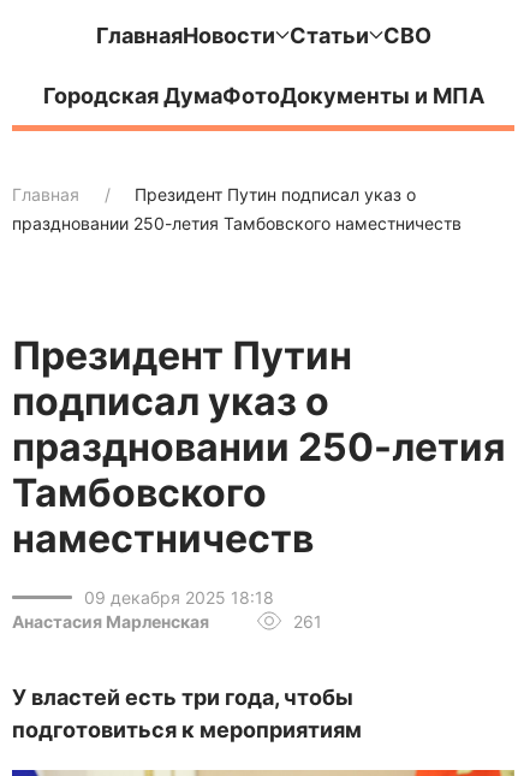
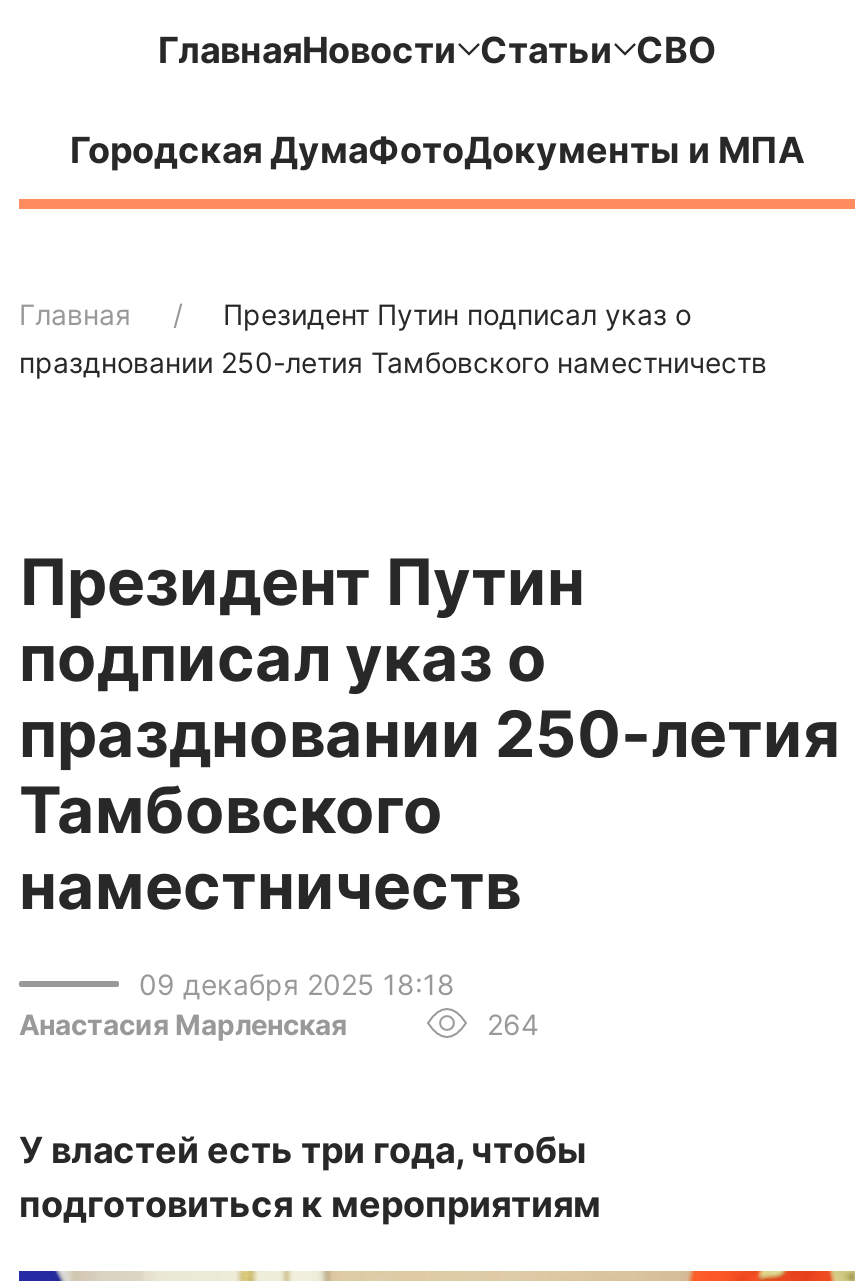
[293,611,322,631] 261 -> [487,1006,539,1040] 264

